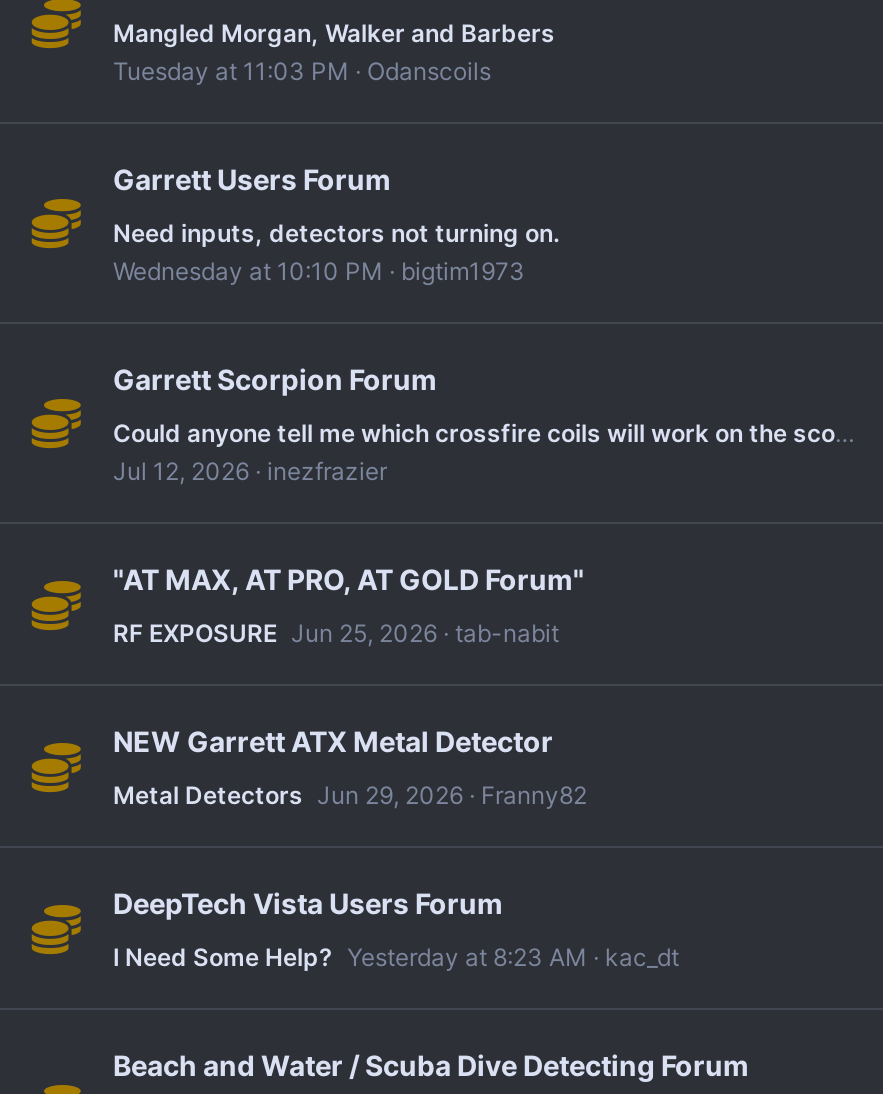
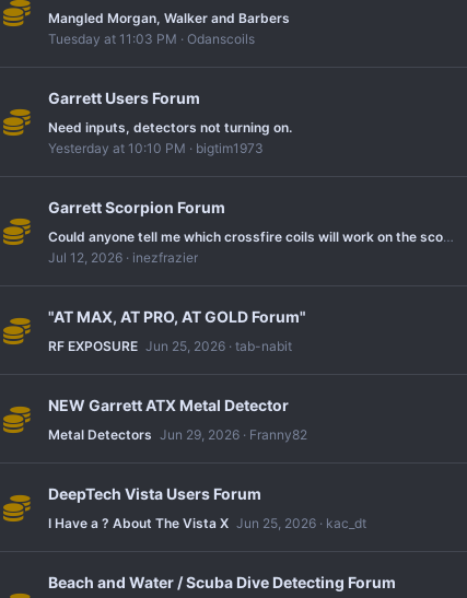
[113,255,525,285] Wednesday at 10:10 PM bigtim1973 -> [48,140,264,156] Yesterday at 10:10 PM bigtim1973
[113,941,679,971] I Need Some Help? Yesterday at 8:23 AM kac_dt -> [48,515,366,531] I Have a ? About The Vista X Jun 25, 2026 kac_dt

